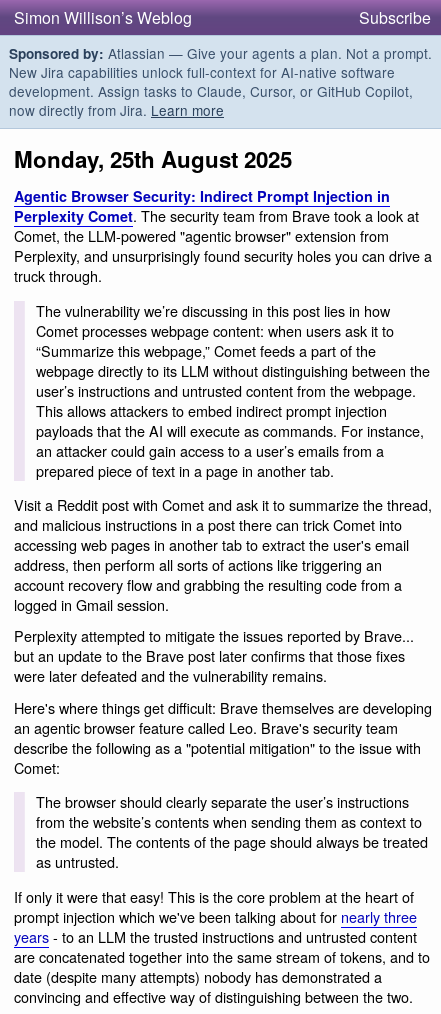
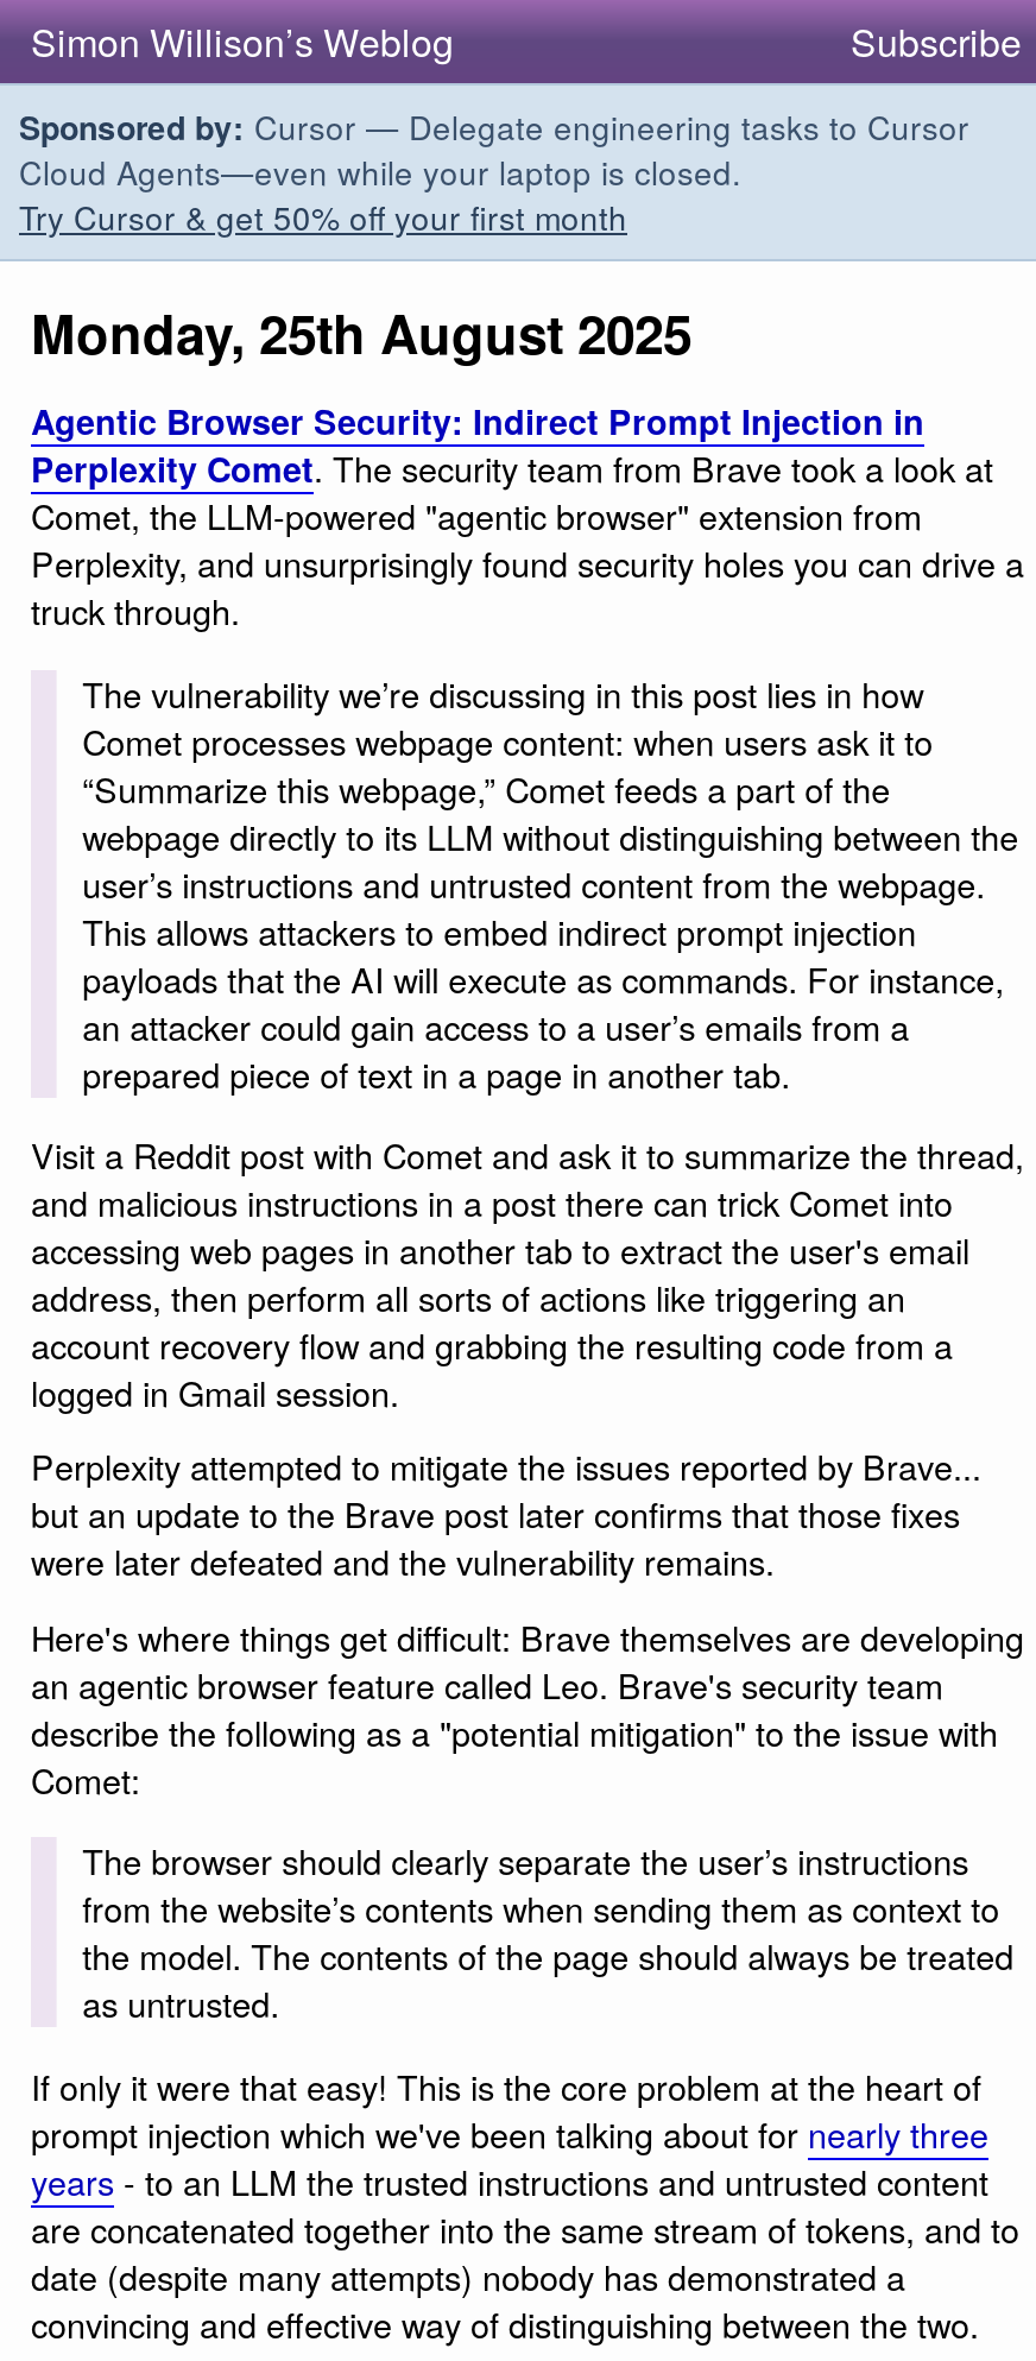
[9,43,432,120] Sponsored by: Atlassian — Give your agents a plan. Not a prompt. | New Jira capabilities unlock full-context for AI-native software | development. Assign tasks to Claude, Cursor, or GitHub Copilot, | now directly from Jira. Learn more -> [19,102,969,240] Sponsored by: Cursor — Delegate engineering tasks to Cursor | Cloud Agents—even while your laptop is closed. | Try Cursor & get 50% off your first month

